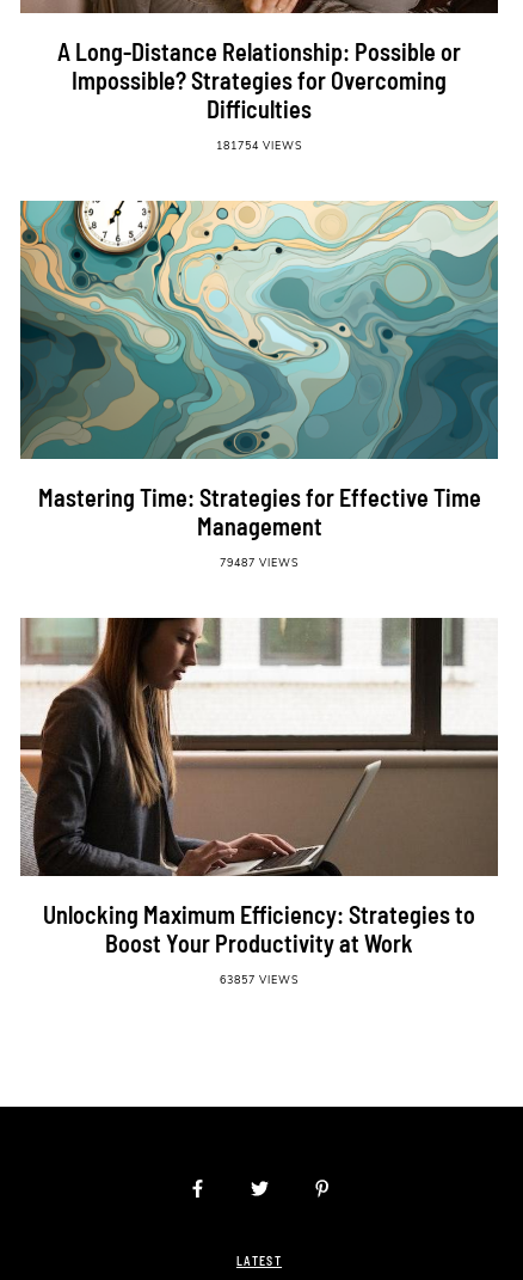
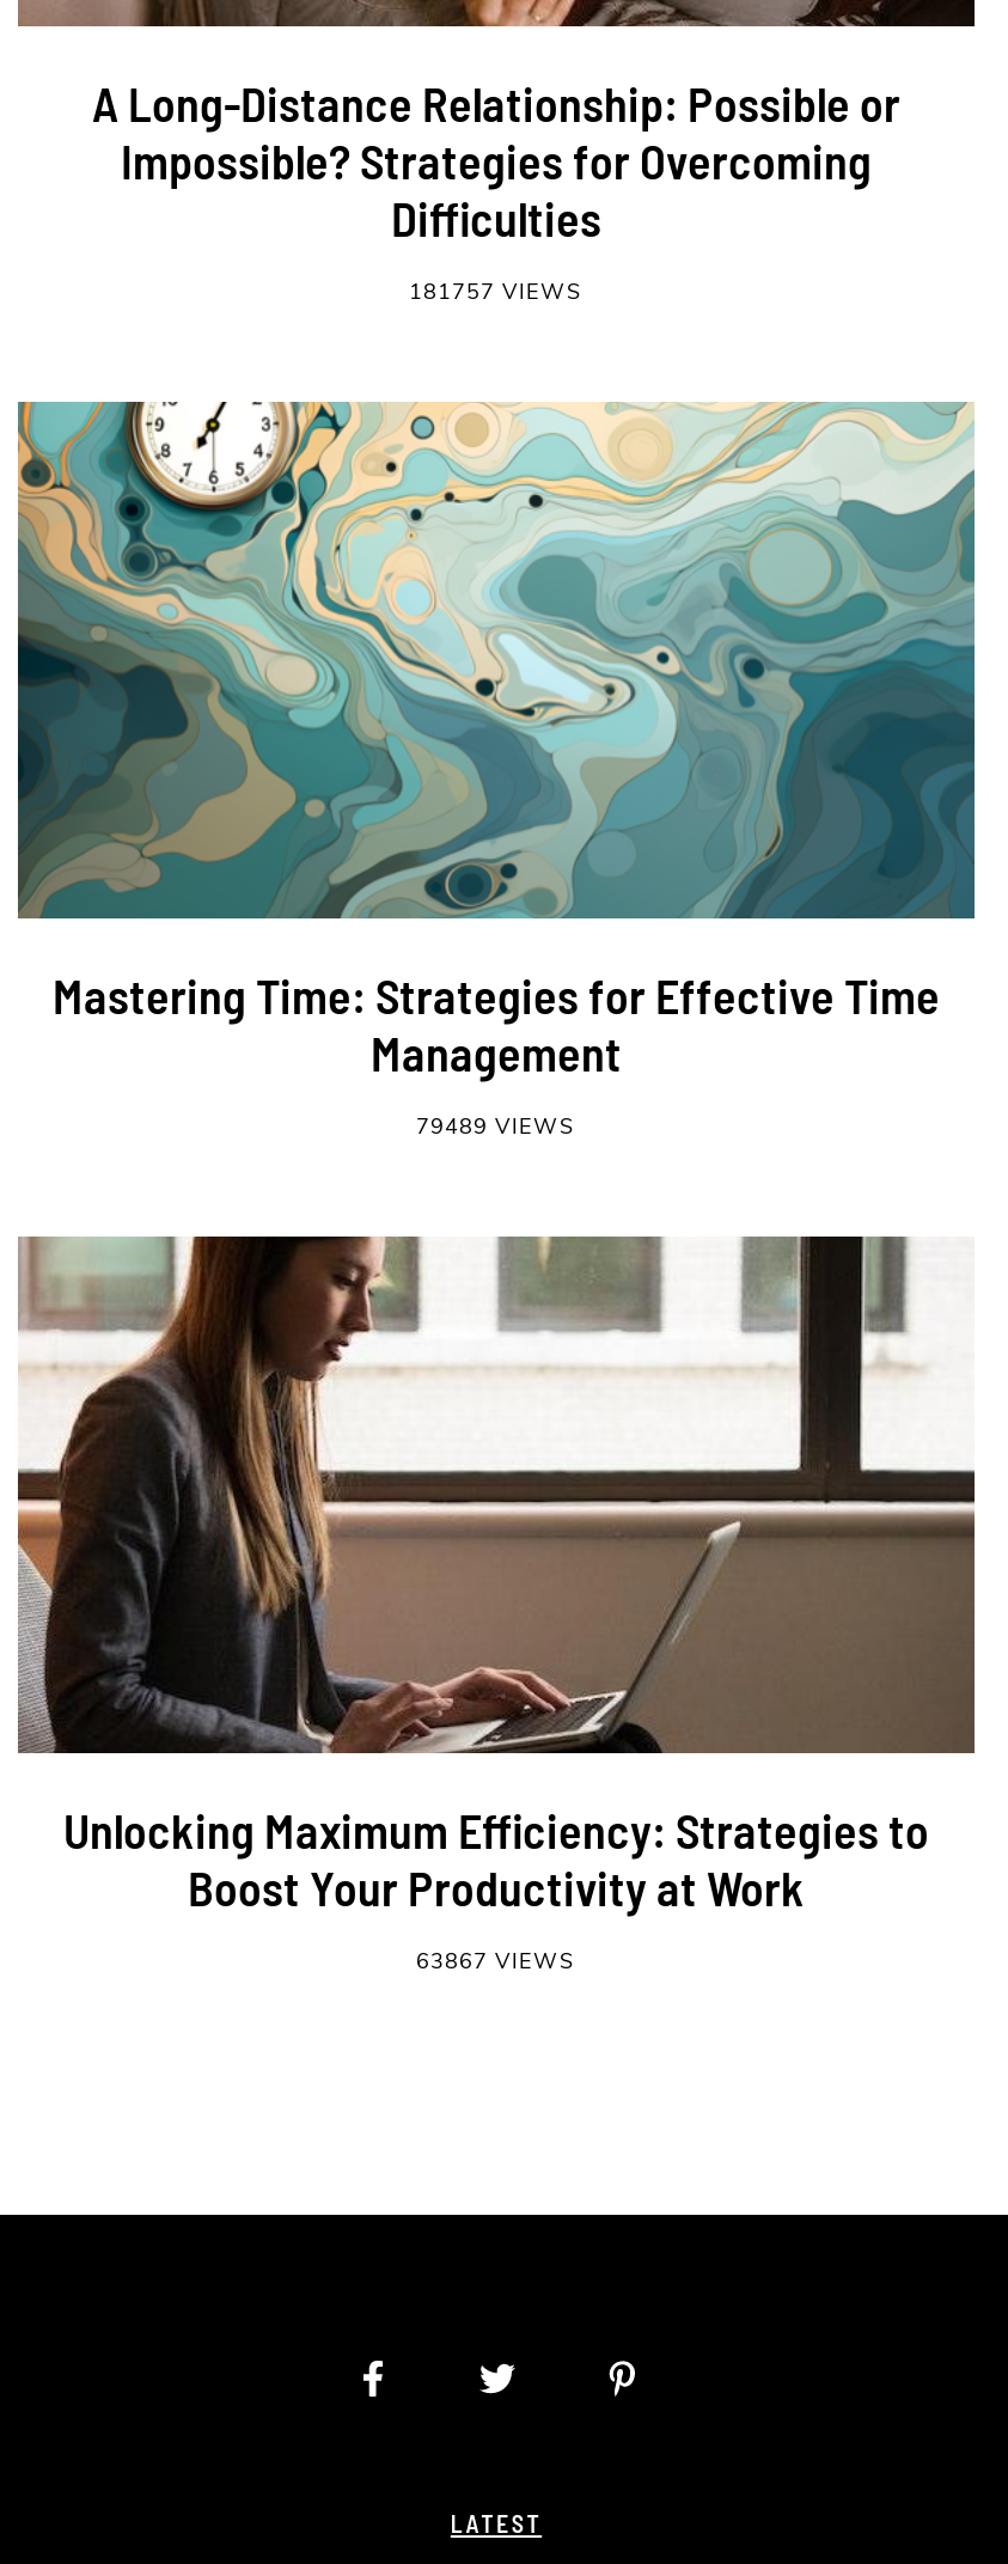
[216,139,303,153] 181754 VIEWS -> [409,277,584,306] 181757 VIEWS
[219,556,299,570] 79487 VIEWS -> [416,1112,576,1141] 79489 VIEWS
[219,973,299,987] 63857 VIEWS -> [416,1947,576,1976] 63867 VIEWS

